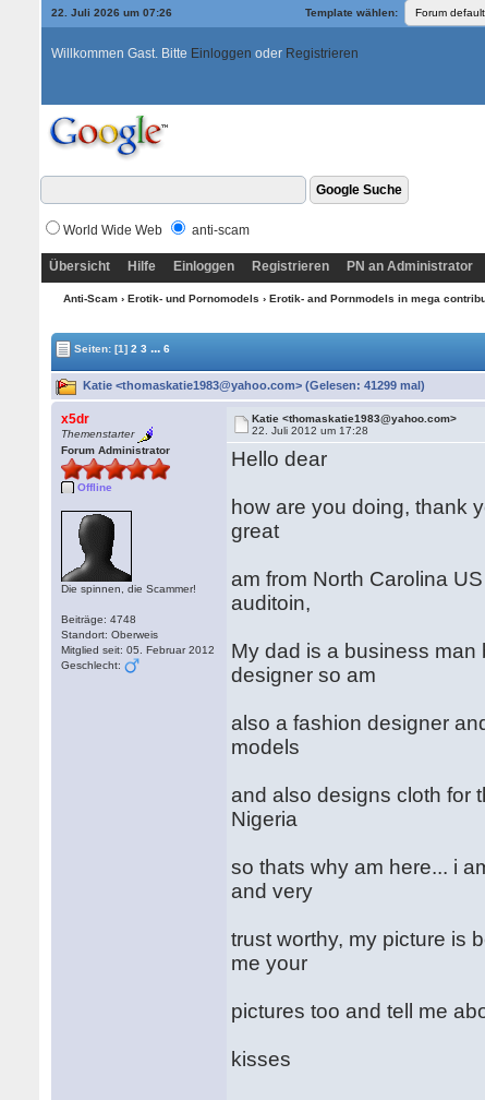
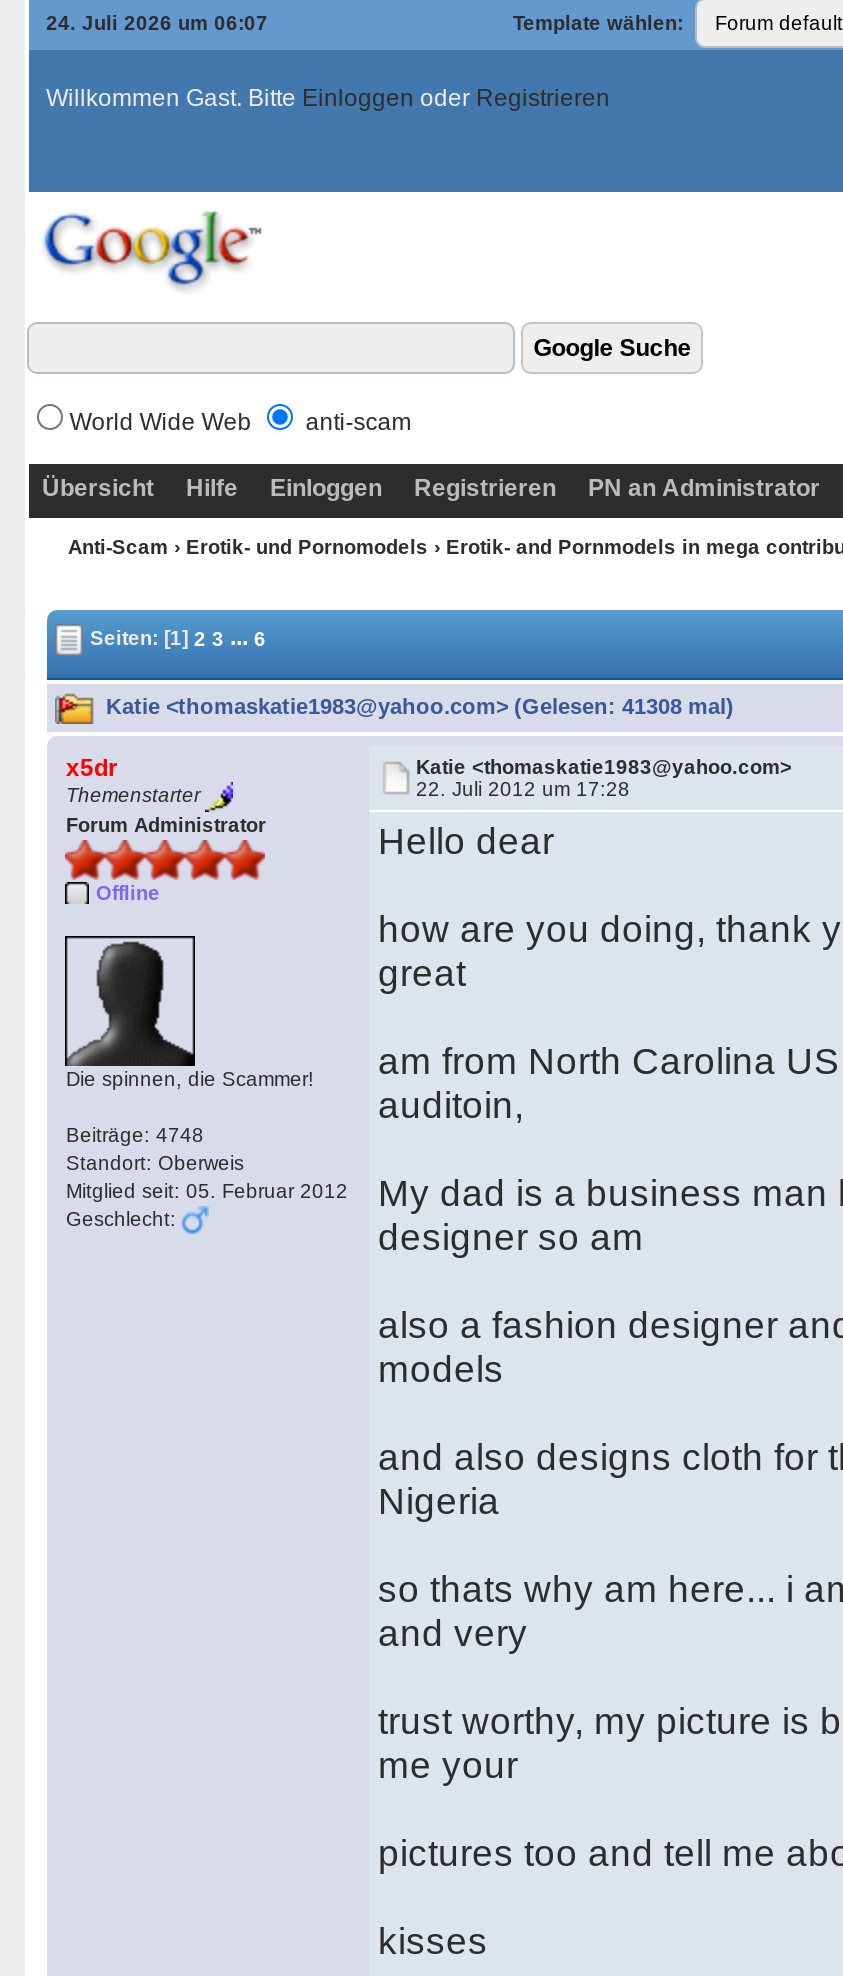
[51,7,172,19] 22. Juli 2026 um 07:26 -> [46,12,268,34] 24. Juli 2026 um 06:07
[80,379,426,392] Katie <thomaskatie1983@yahoo.com> (Gelesen: 41299 mal) -> [100,694,734,718] Katie <thomaskatie1983@yahoo.com> (Gelesen: 41308 mal)

